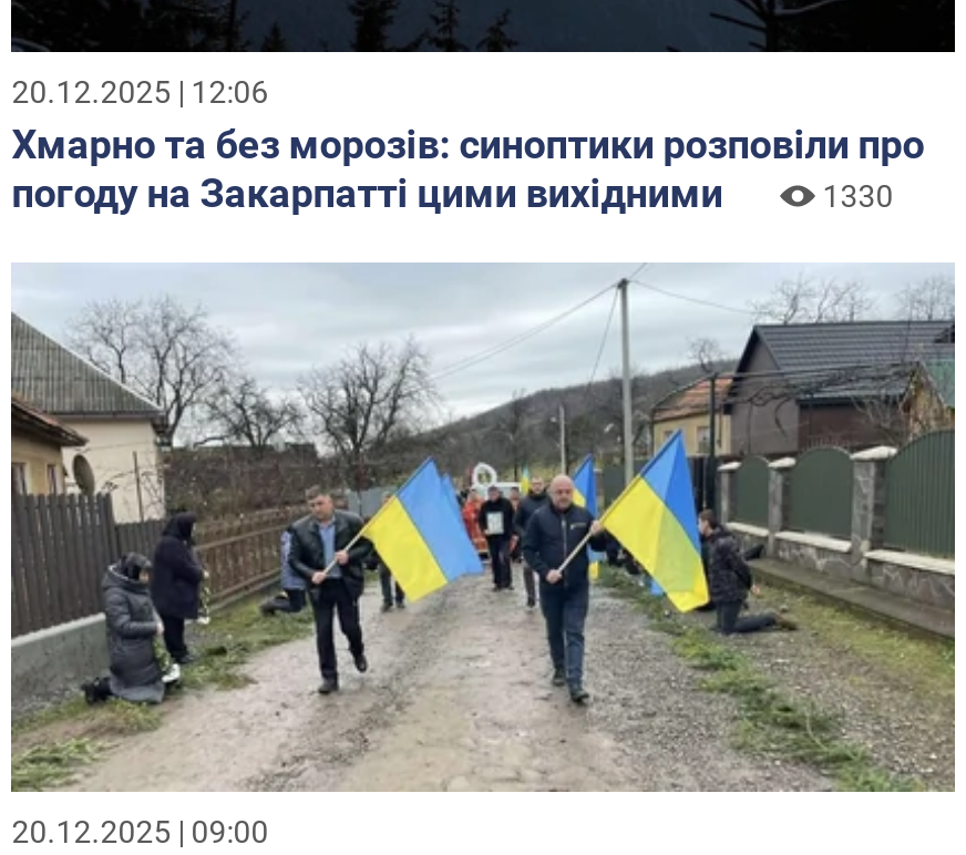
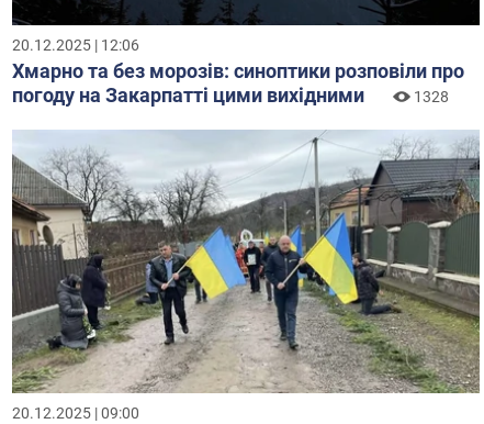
[822,178,893,214] 1330 -> [414,88,449,106] 1328

